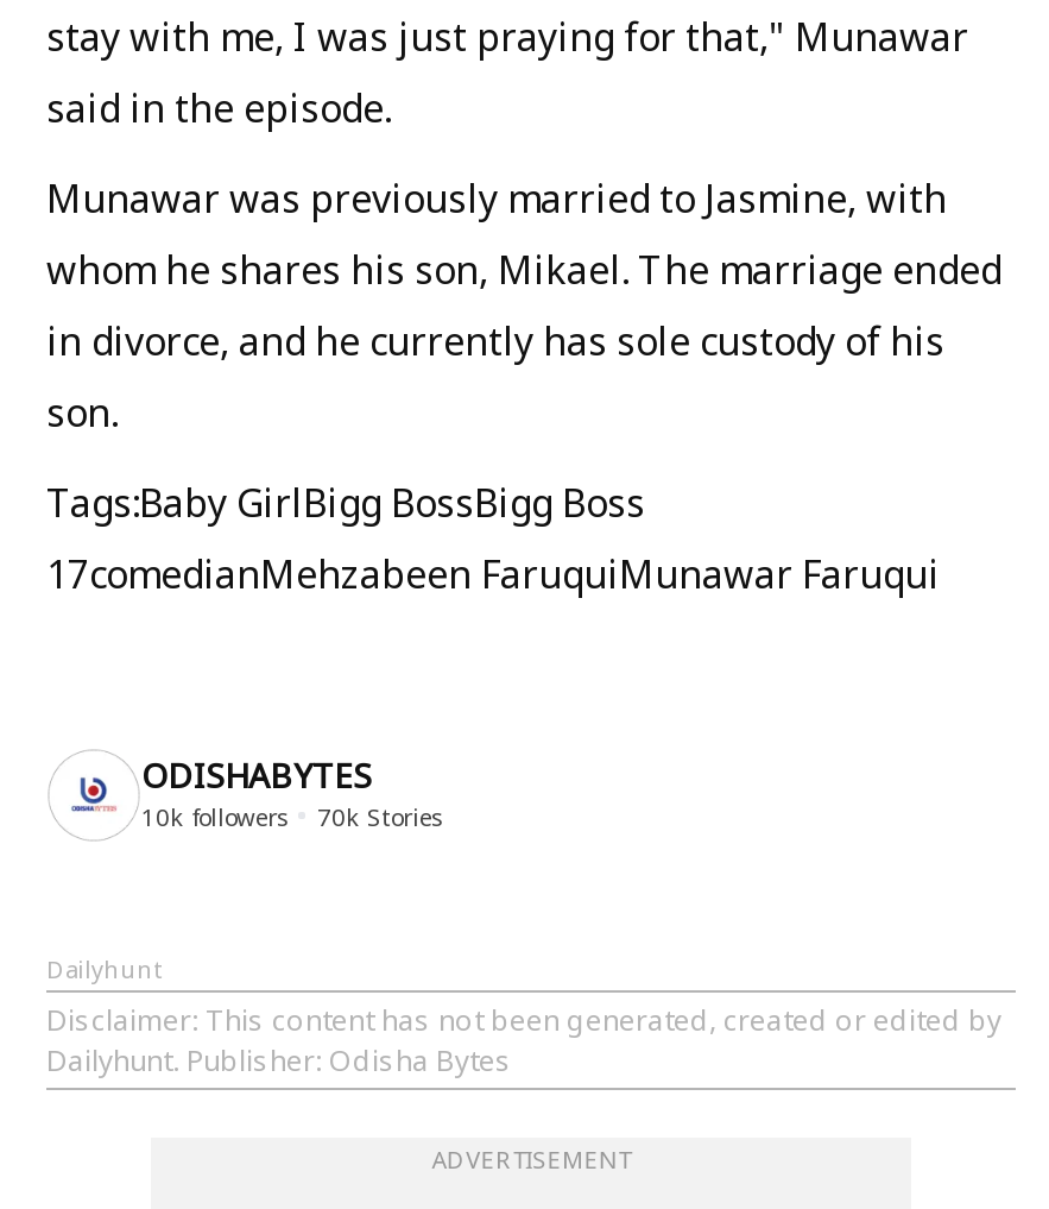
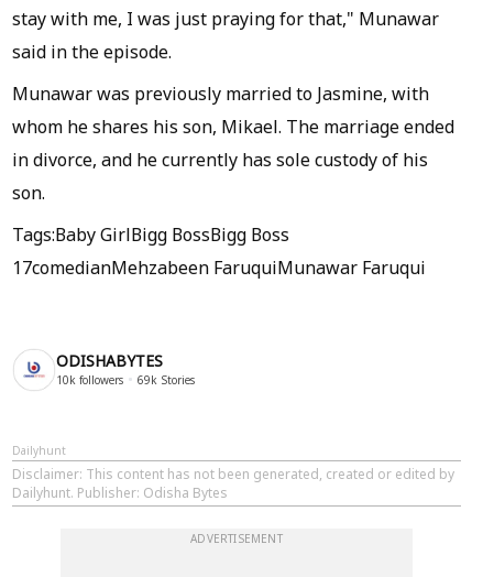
[141,800,441,833] 10k followers 70k Stories -> [56,372,195,388] 10k followers 69k Stories

